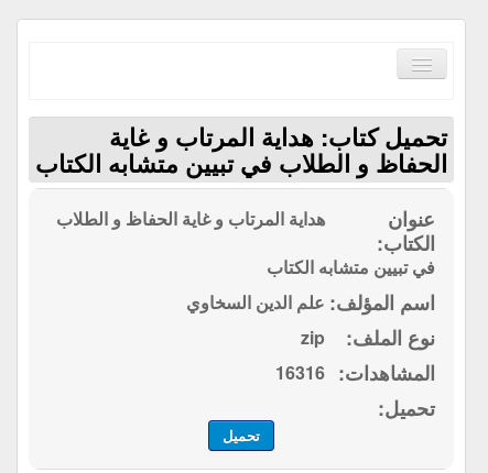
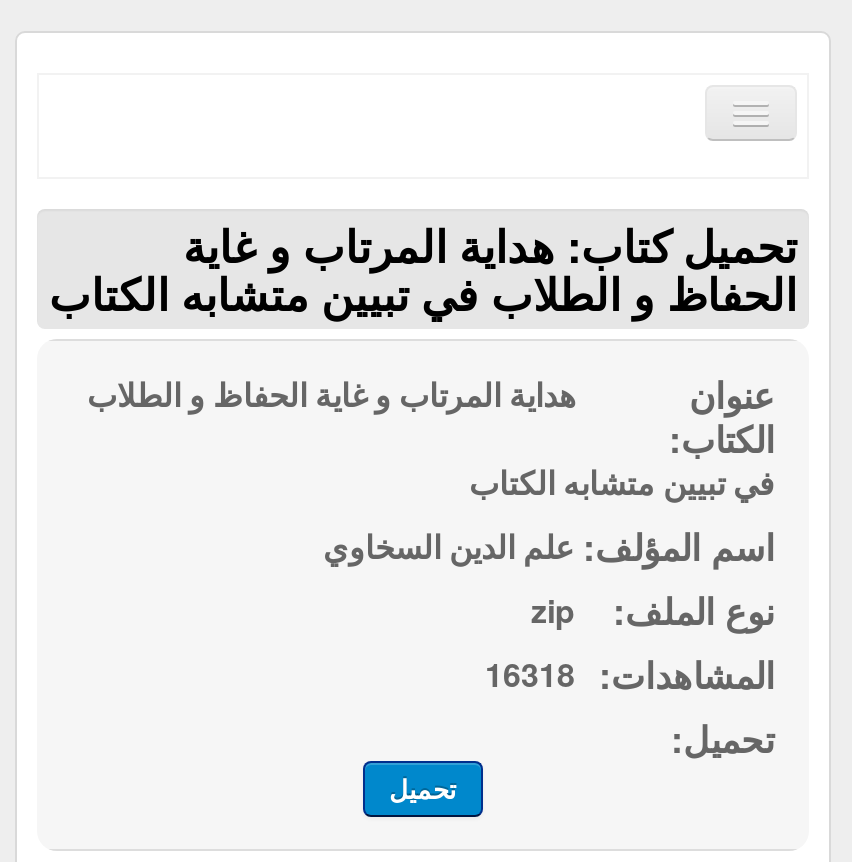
[275,360,325,385] 16316 -> [485,651,575,697] 16318

